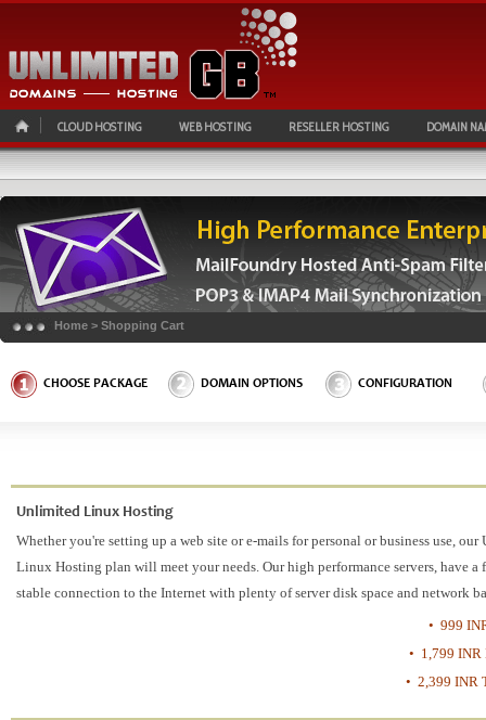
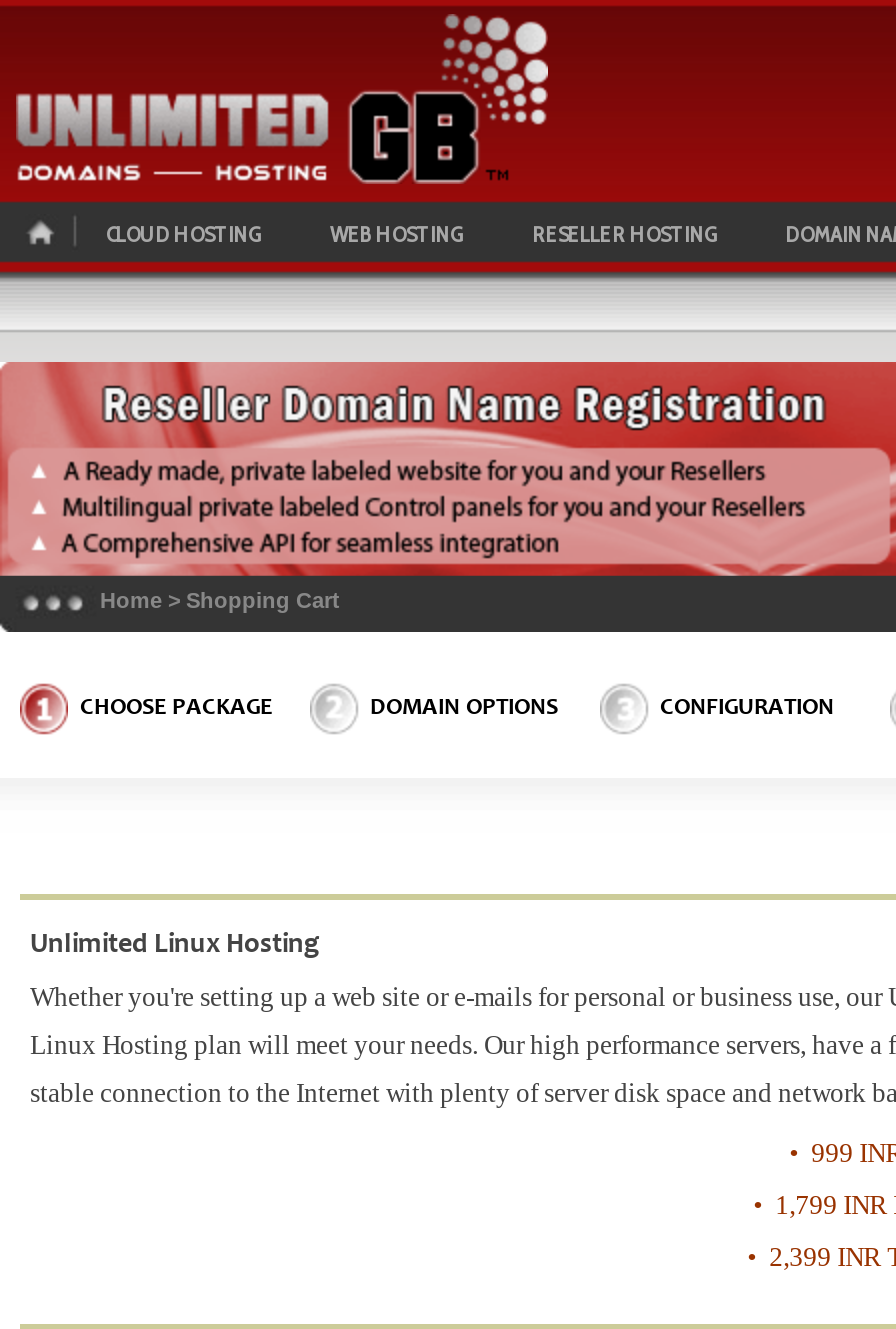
[3,195,483,312] [image] -> [6,360,890,576] [image]

